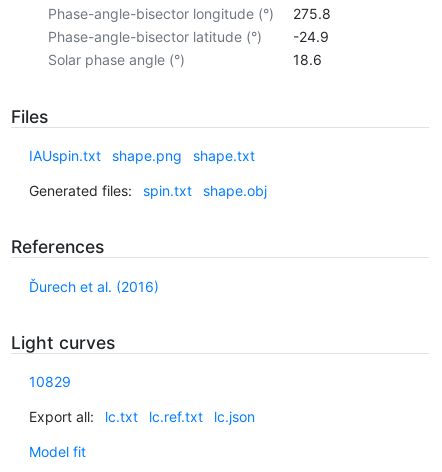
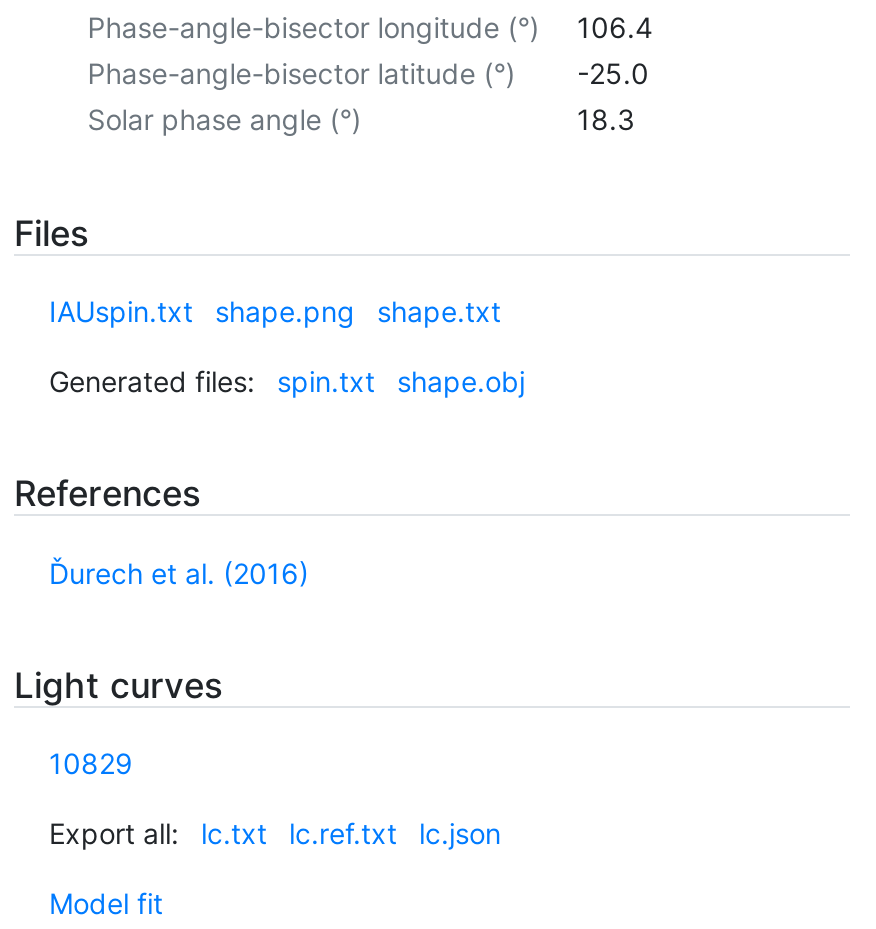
[48,5,330,22] Phase-angle-bisector longitude (°) 275.8 -> [87,10,653,44] Phase-angle-bisector longitude (°) 106.4
[48,28,328,45] Phase-angle-bisector latitude (°) -24.9 -> [87,56,649,90] Phase-angle-bisector latitude (°) -25.0
[292,51,321,68] 18.6 -> [577,102,635,136] 18.3

